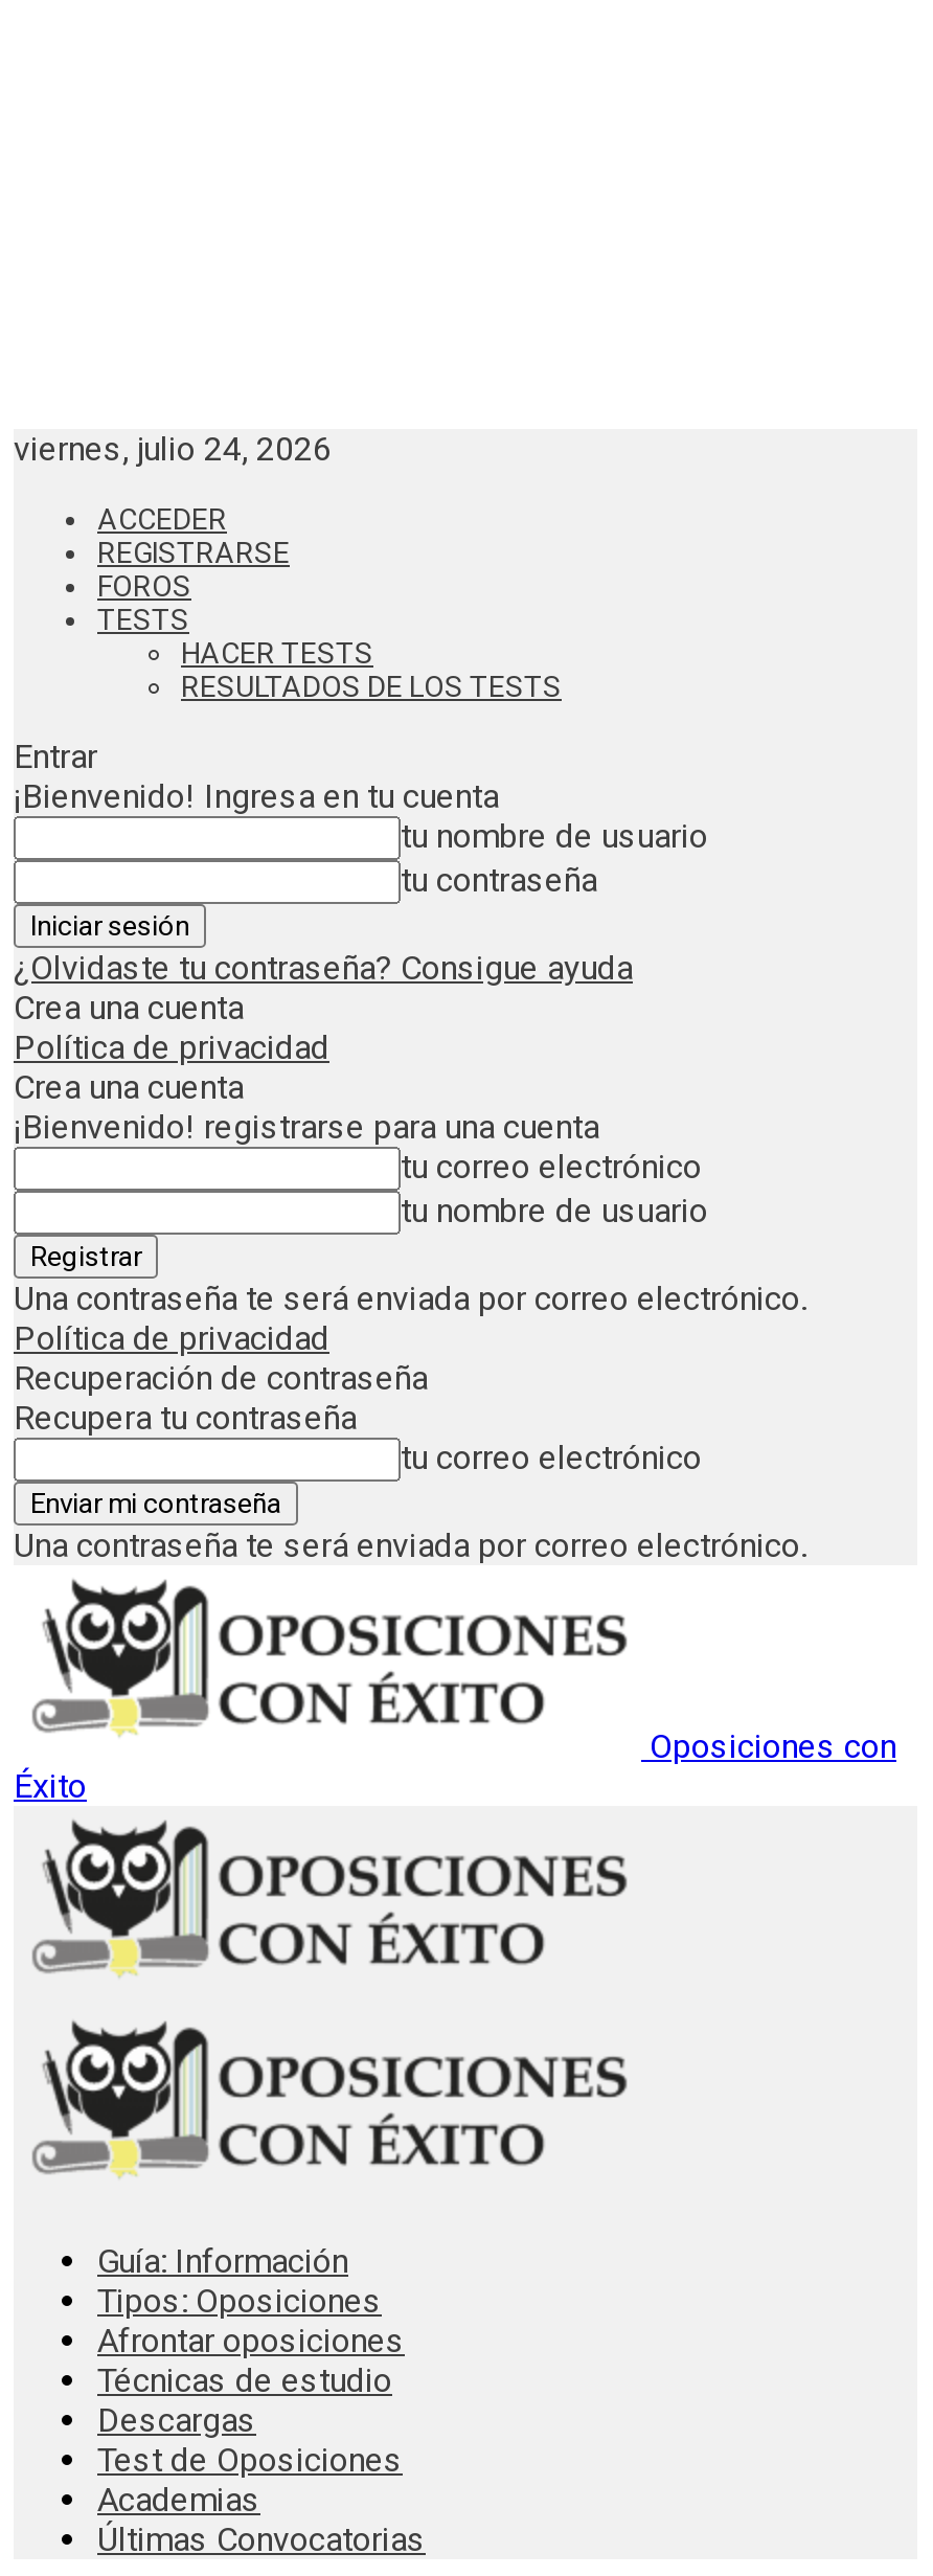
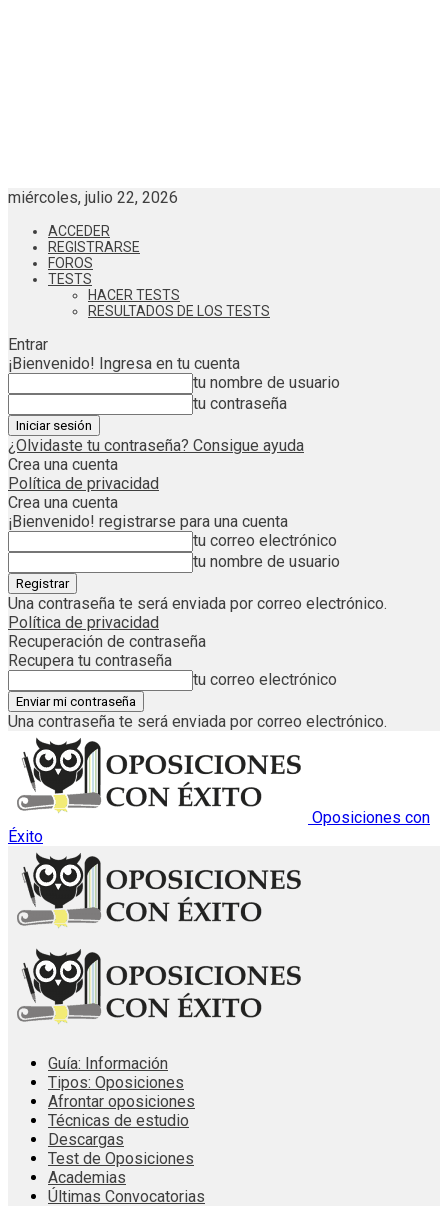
[14,429,332,469] viernes, julio 24, 2026 -> [8,188,178,207] miércoles, julio 22, 2026

